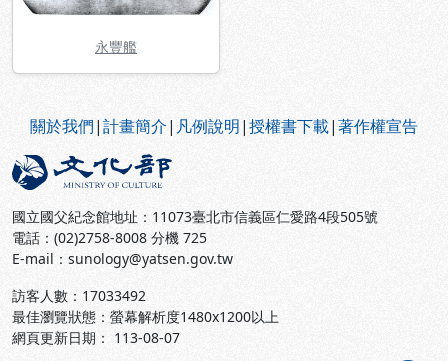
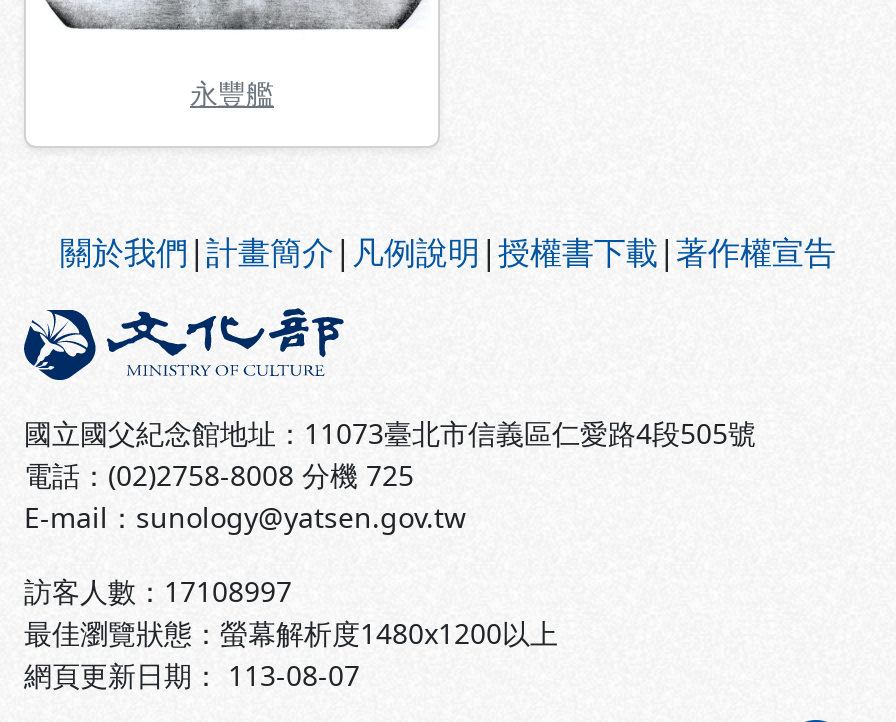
[12,286,146,305] 訪客人數：17033492 -> [24,572,292,610] 訪客人數：17108997

